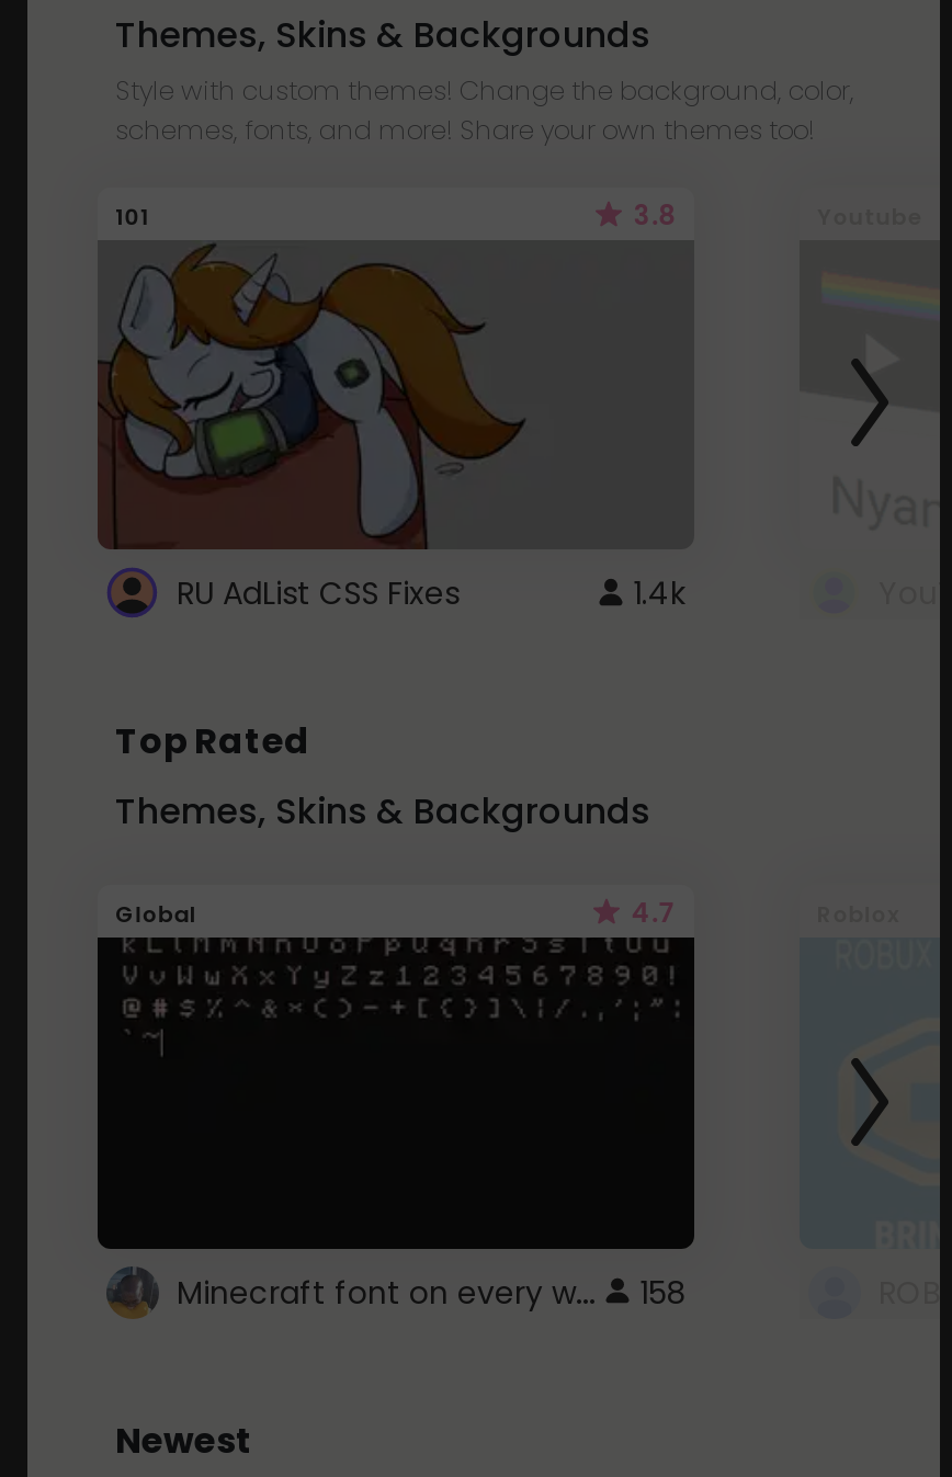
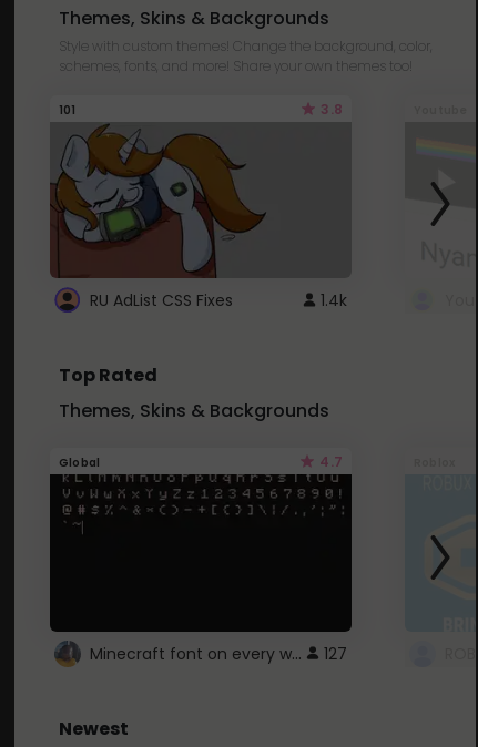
[639,1271,685,1314] 158 -> [324,643,347,665] 127

